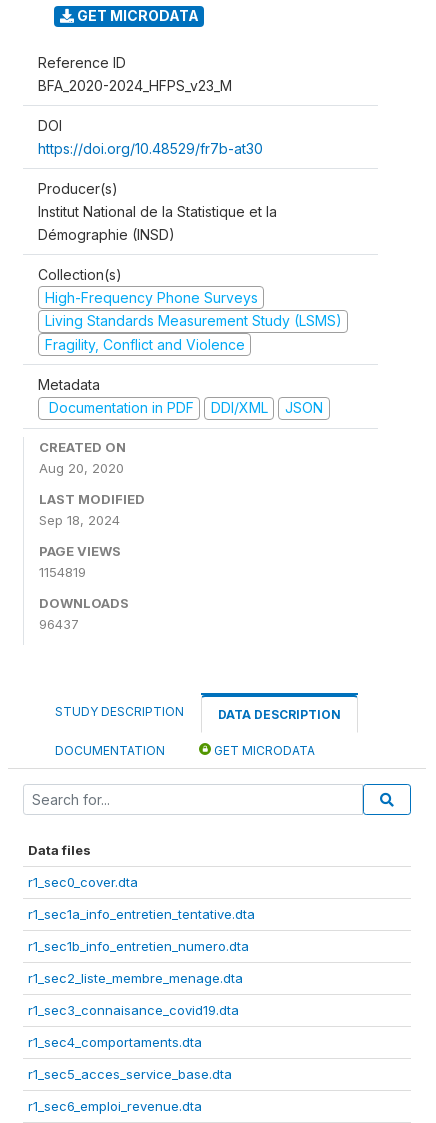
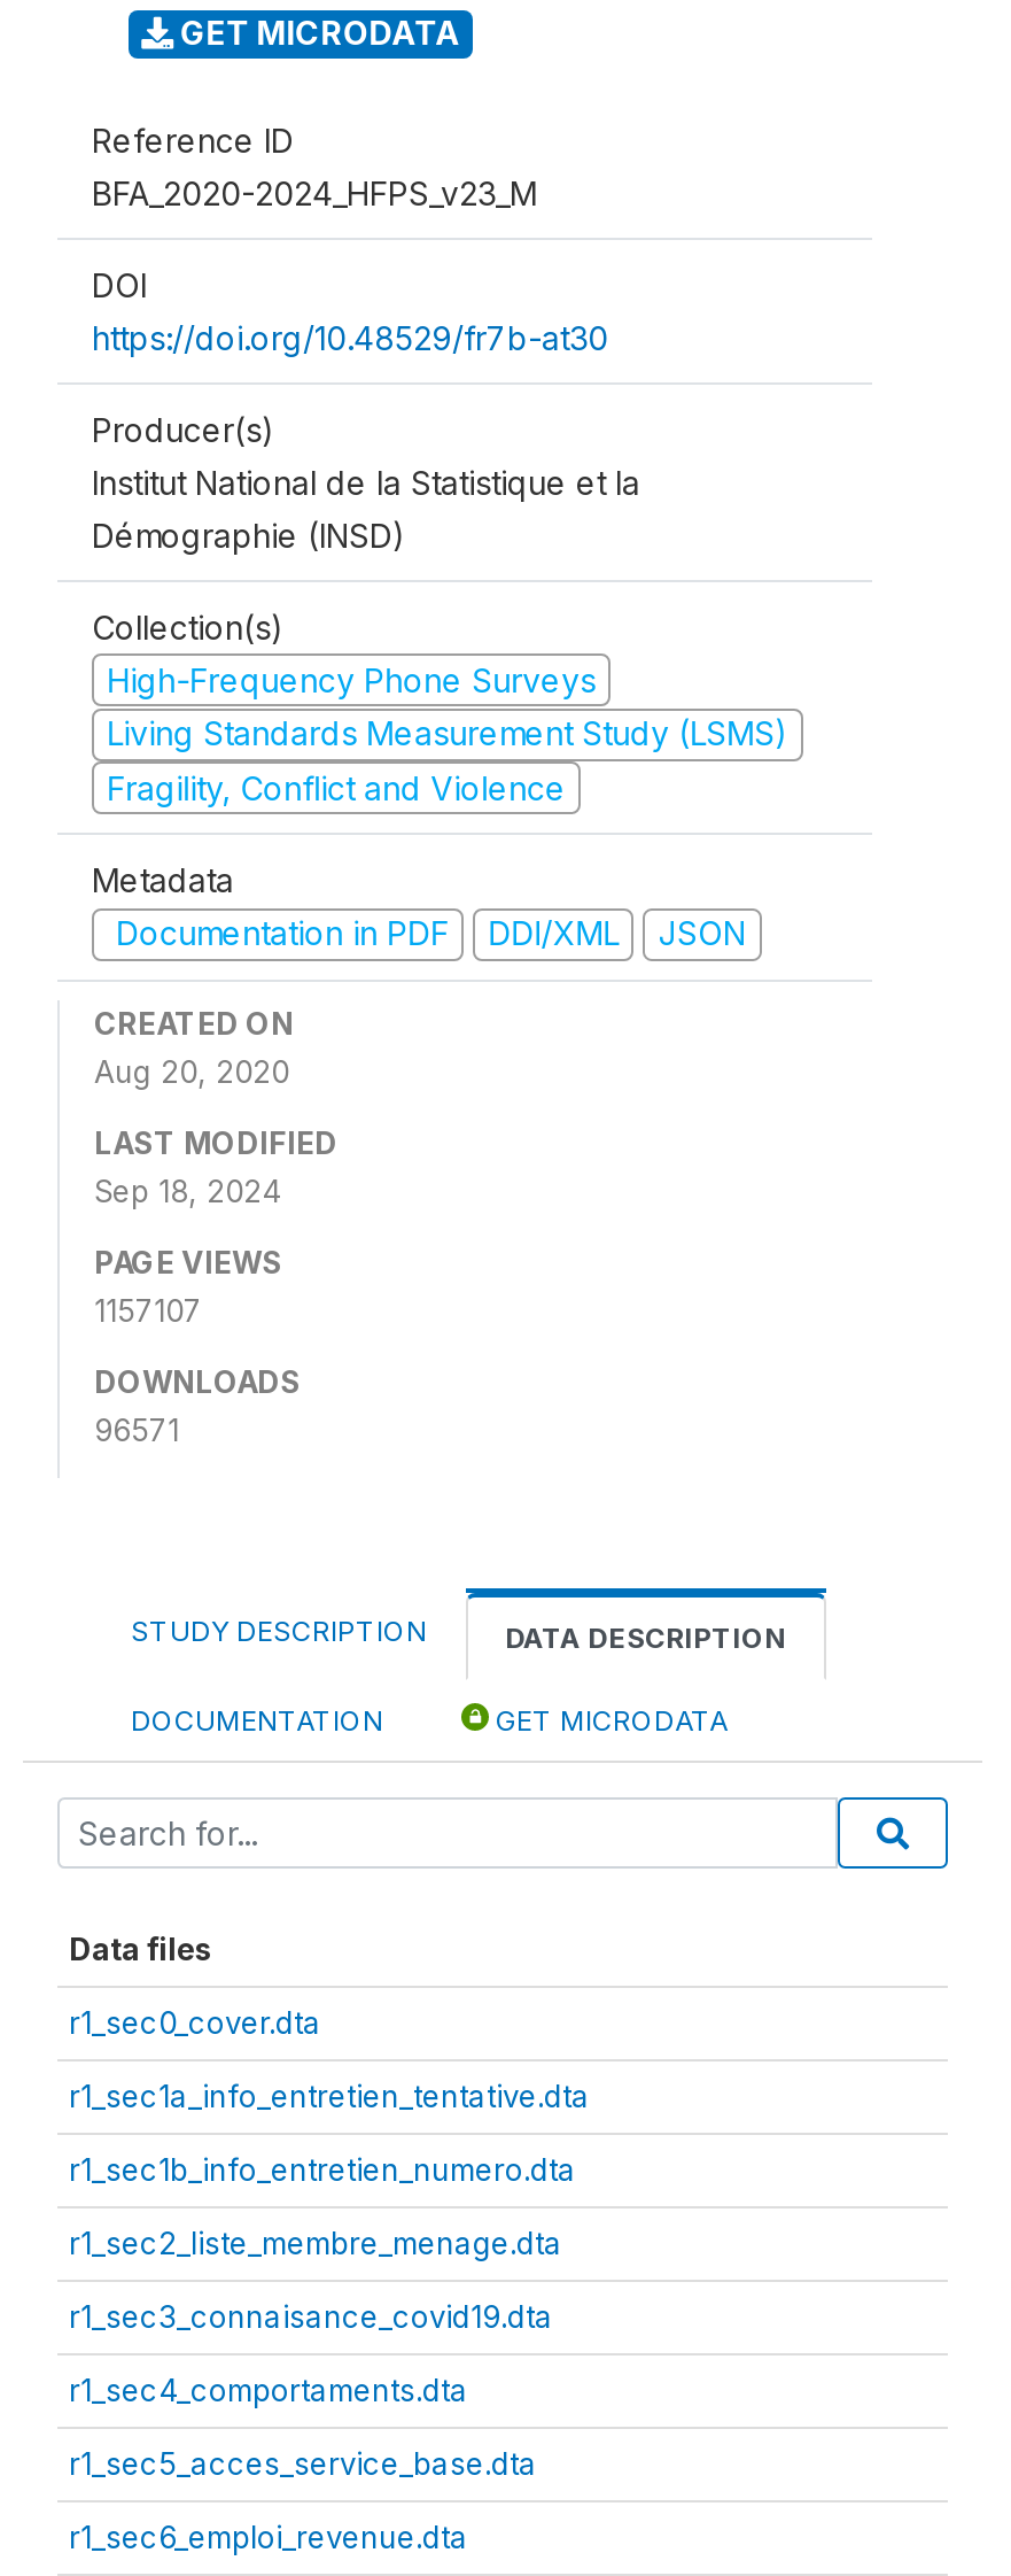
[39,564,86,580] 1154819 -> [94,1291,202,1328] 1157107
[39,616,79,632] 96437 -> [94,1411,179,1447] 96571

